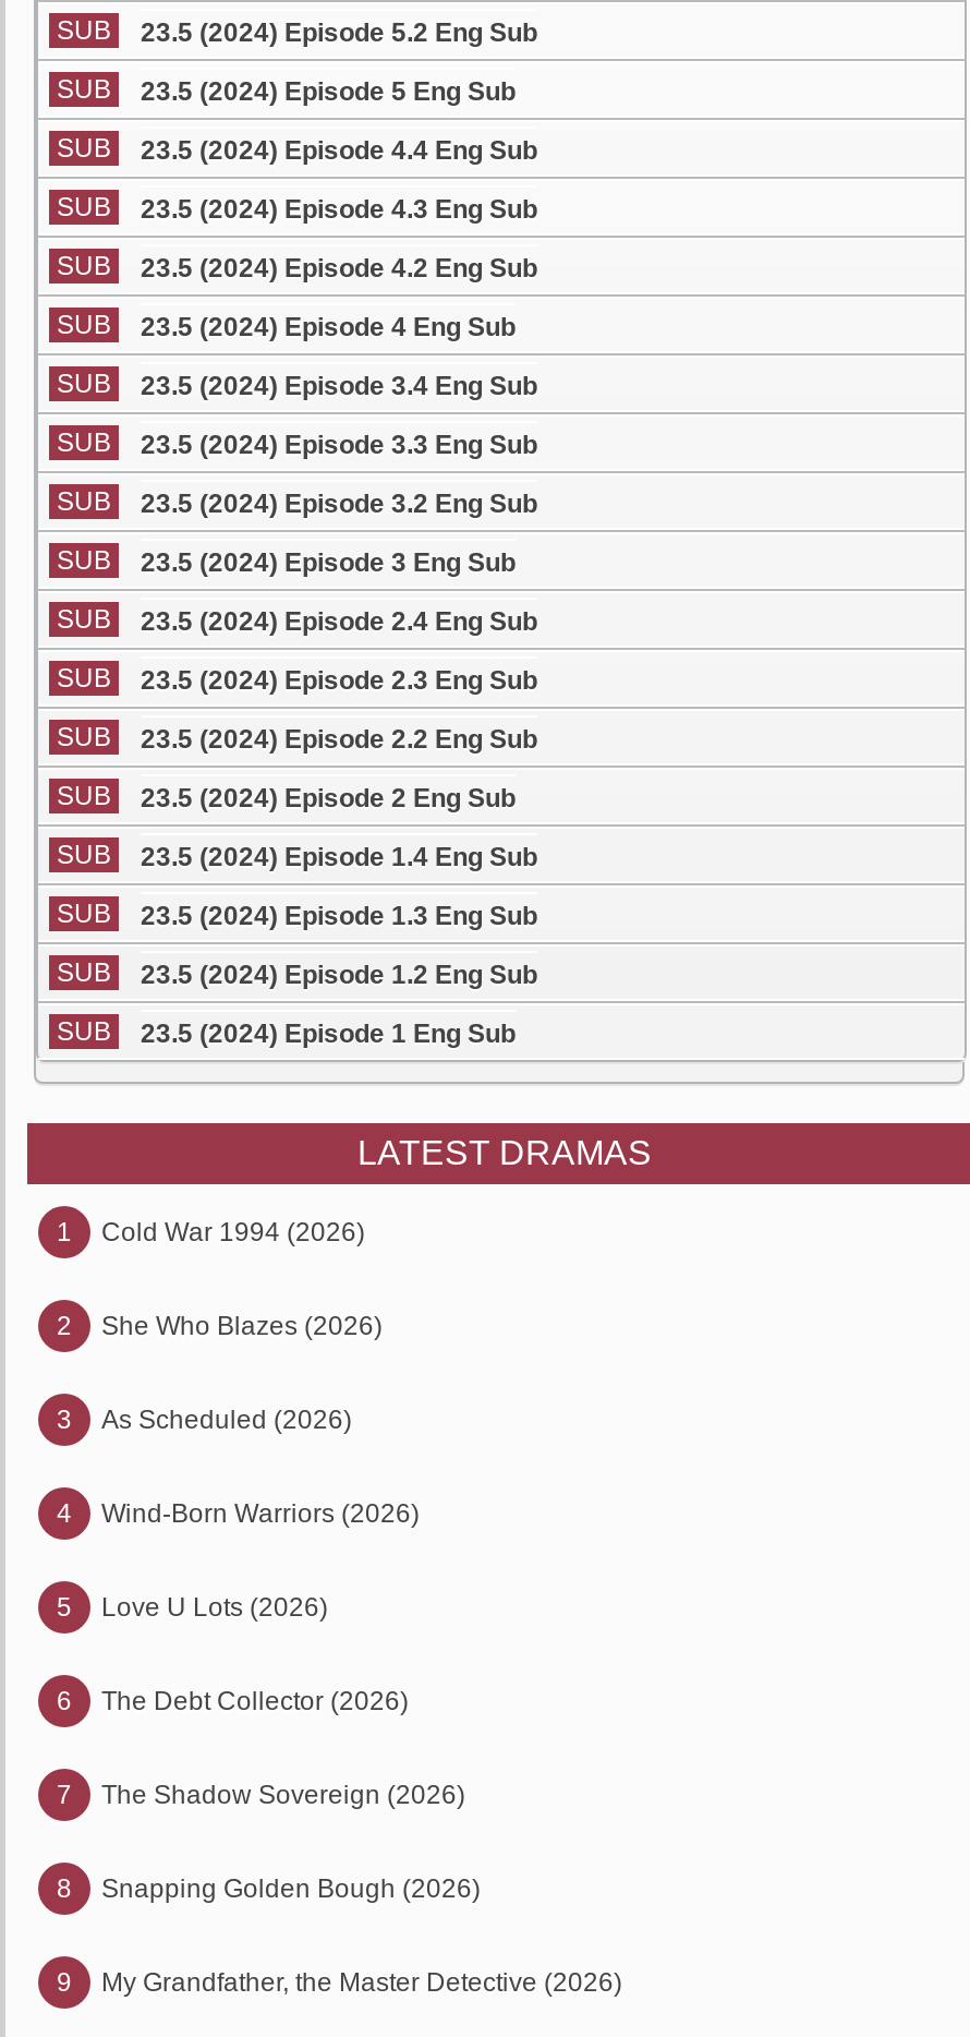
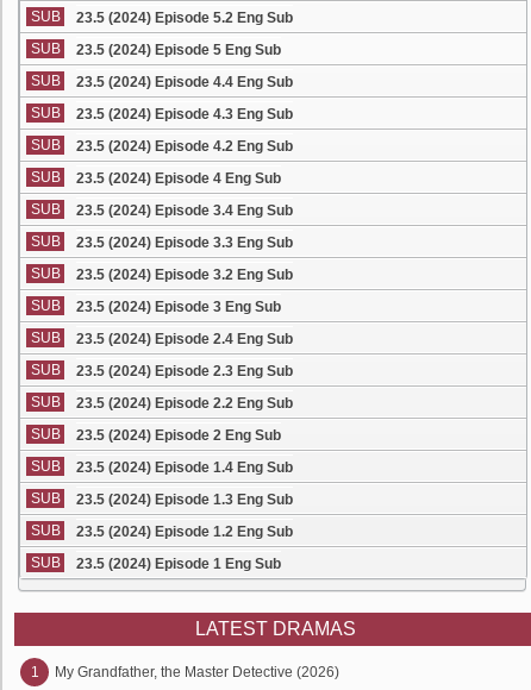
[57,1217,481,1998] Cold War 1994 (2026) | 2 | She Who Blazes (2026) | 3 | As Scheduled (2026) | 4 | Wind-Born Warriors (2026) | 5 | Love U Lots (2026) | 6 | The Debt Collector (2026) | 7 | The Shadow Sovereign (2026) | 8 | Snapping Golden Bough (2026) | 9 -> none

